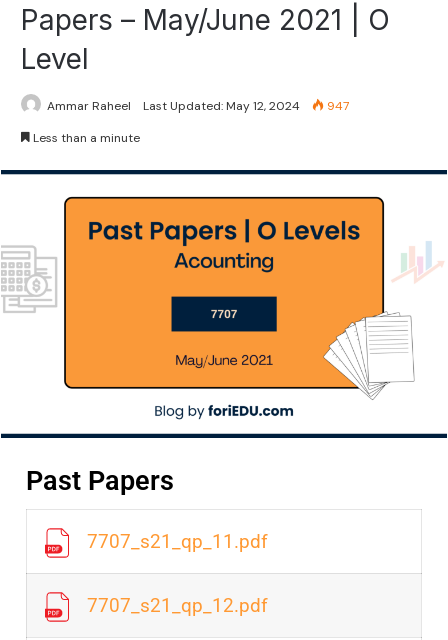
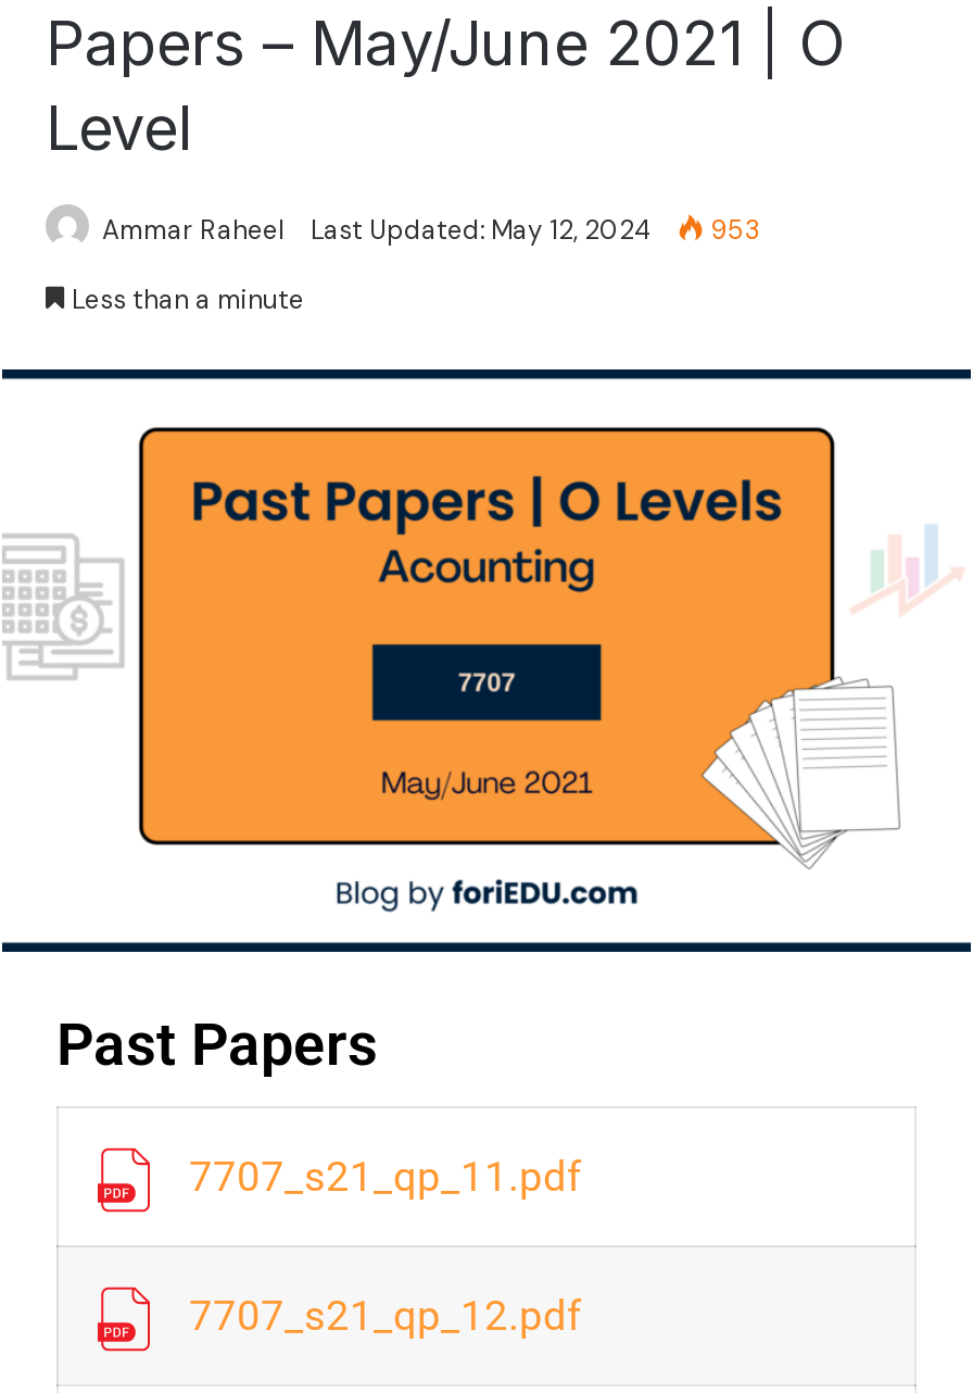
[47,98,349,114] Ammar Raheel Last Updated: May 12, 2024 947 -> [102,212,760,247] Ammar Raheel Last Updated: May 12, 2024 953

